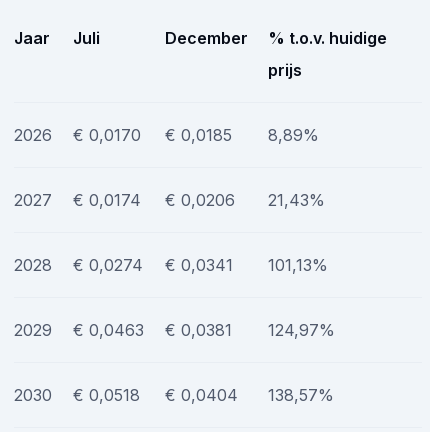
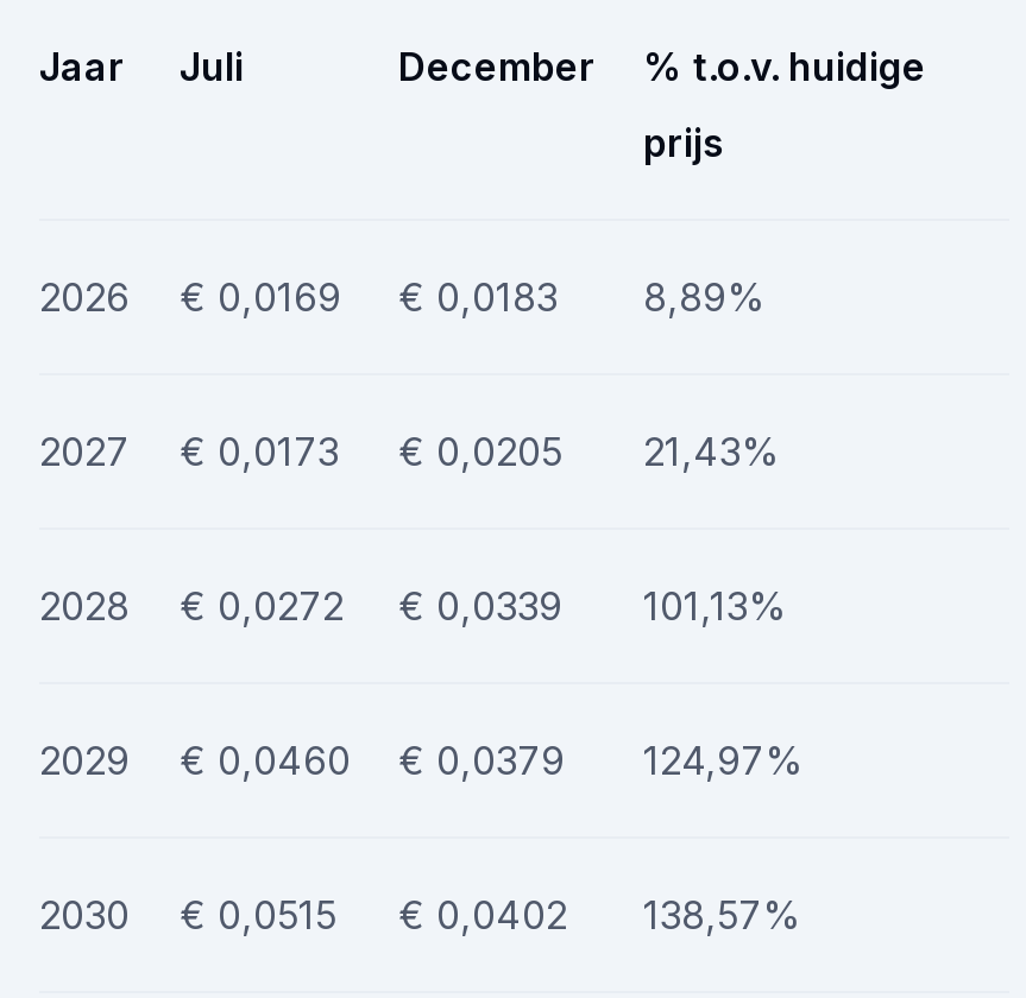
[73,125,141,145] € 0,0170 -> [180,273,341,320] € 0,0169
[165,125,232,145] € 0,0185 -> [398,273,558,320] € 0,0183
[73,190,141,210] € 0,0174 -> [180,427,339,475] € 0,0173
[165,190,235,210] € 0,0206 -> [398,427,562,475] € 0,0205
[73,255,143,275] € 0,0274 -> [180,581,344,629] € 0,0272
[165,255,233,275] € 0,0341 -> [398,581,562,629] € 0,0339
[73,320,144,340] € 0,0463 -> [180,736,351,783] € 0,0460
[165,320,232,340] € 0,0381 -> [398,736,565,783] € 0,0379
[73,385,140,405] € 0,0518 -> [180,890,336,938] € 0,0515
[165,385,238,405] € 0,0404 -> [398,890,567,938] € 0,0402

